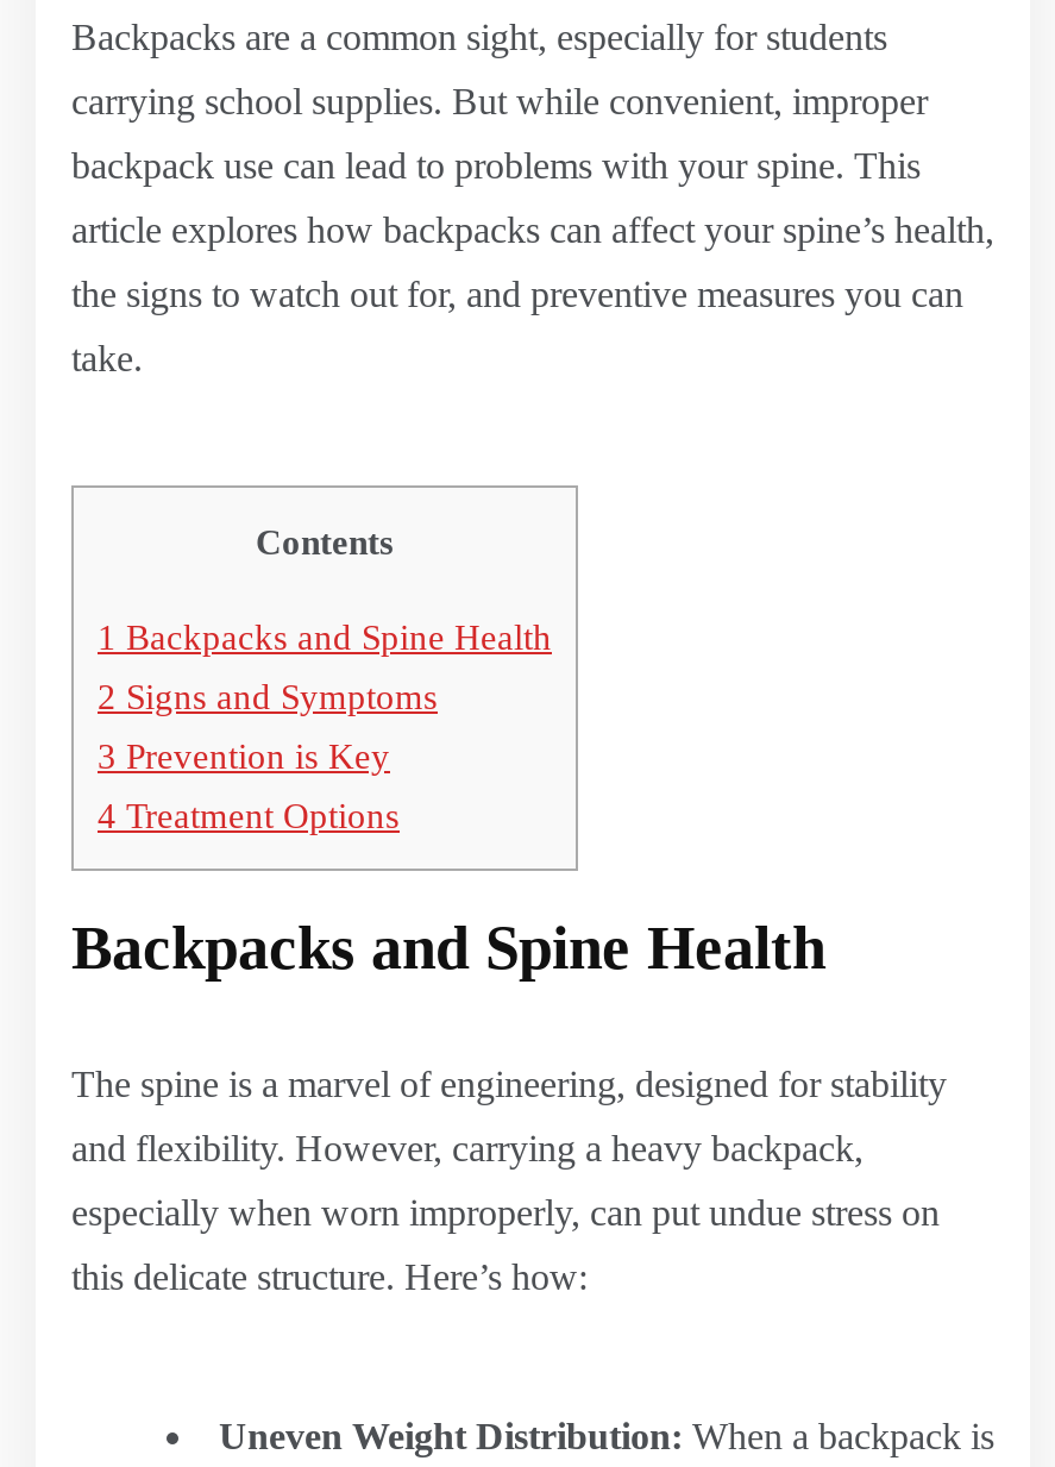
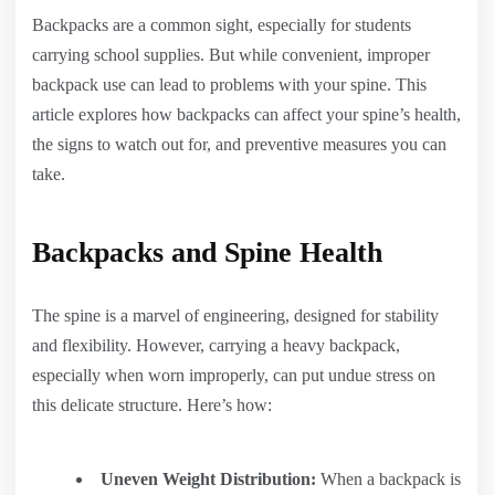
[98,520,552,835] Contents | 1 Backpacks and Spine Health | 2 Signs and Symptoms | 3 Prevention is Key | 4 Treatment Options -> none

